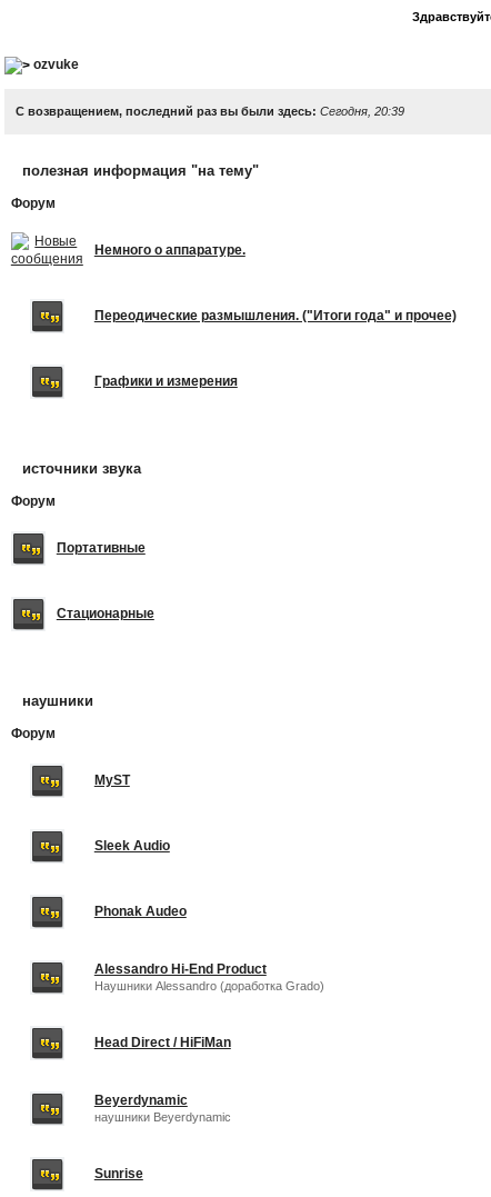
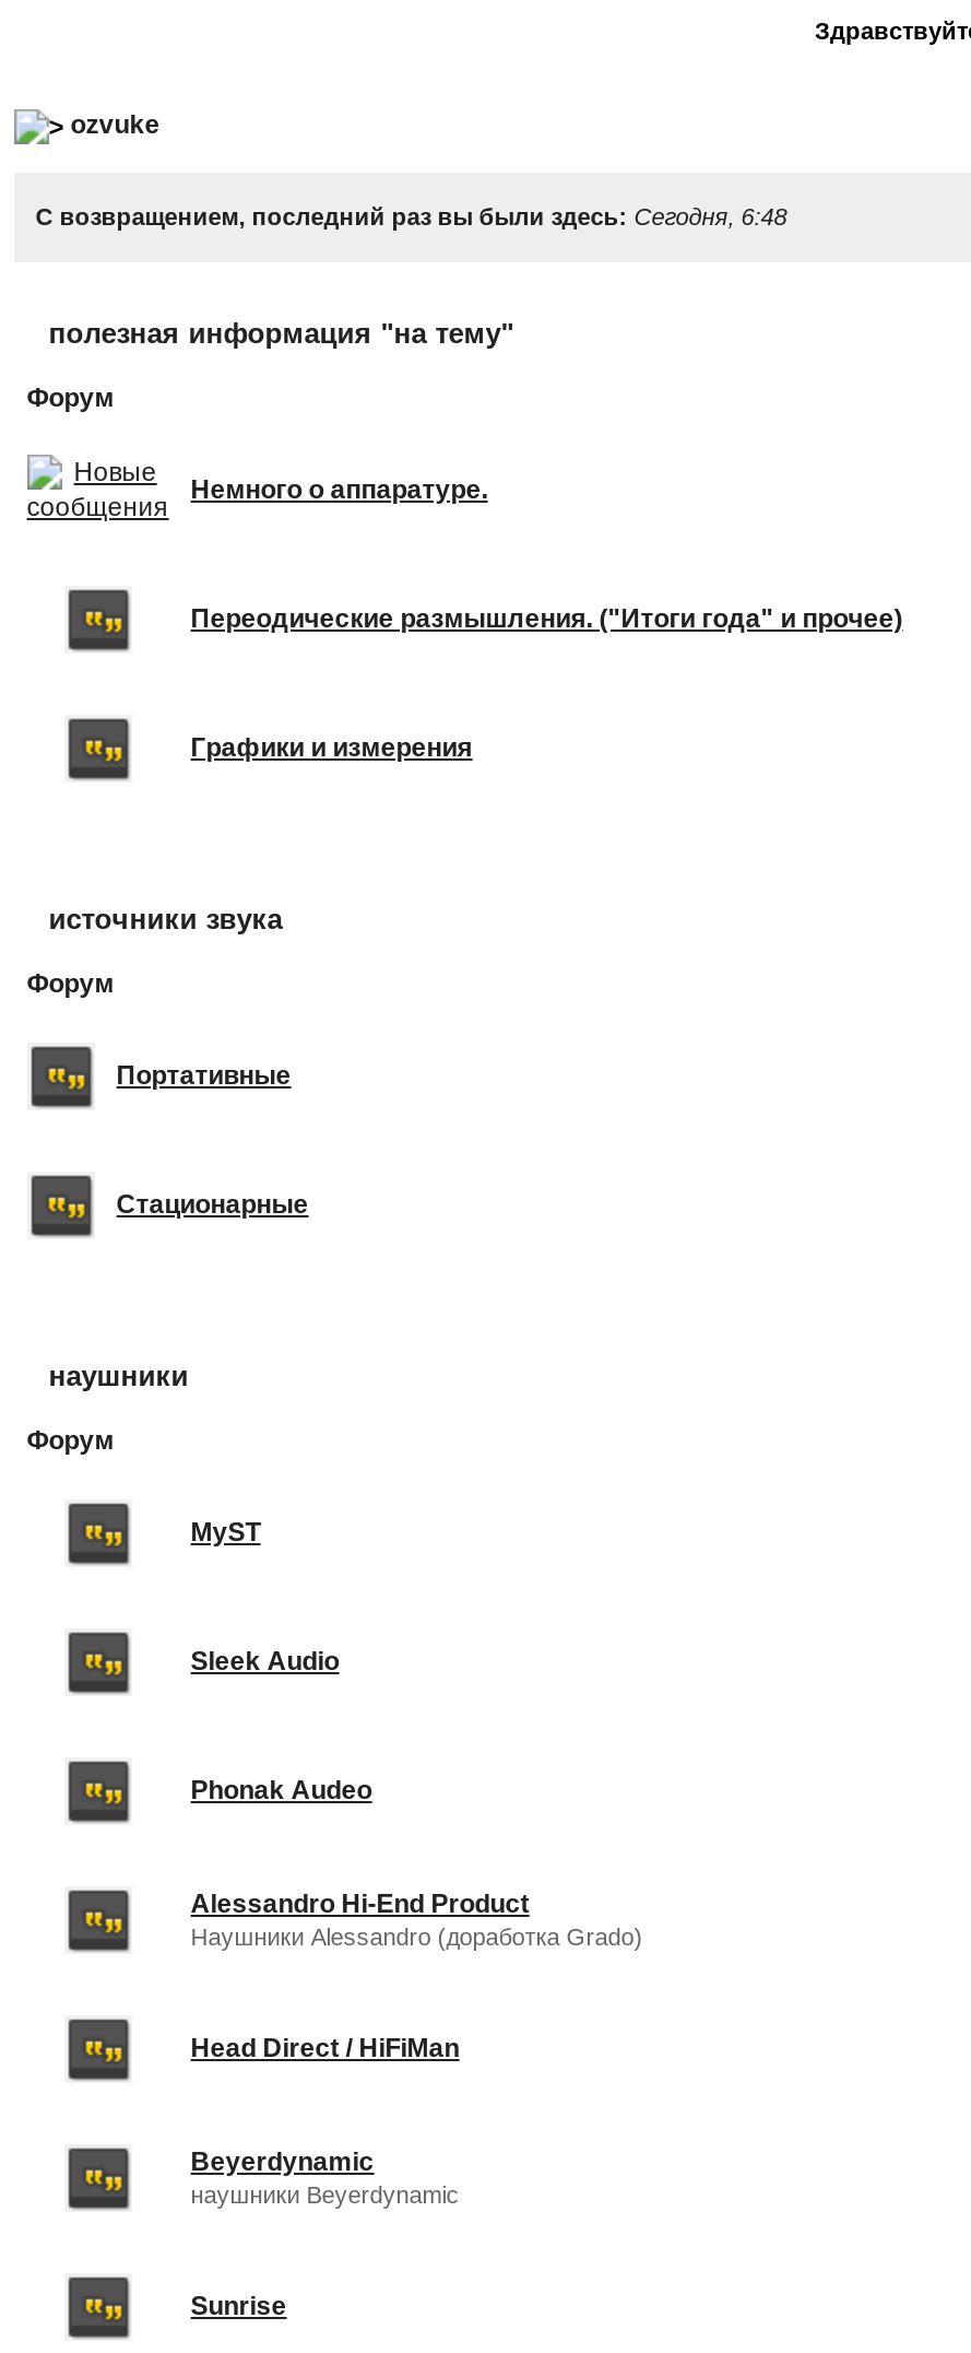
[15,104,404,118] С возвращением, последний раз вы были здесь: Сегодня, 20:39 -> [36,203,787,229] С возвращением, последний раз вы были здесь: Сегодня, 6:48

